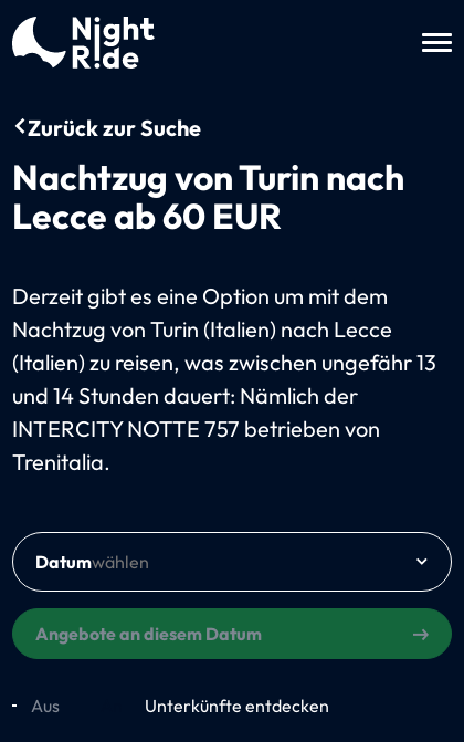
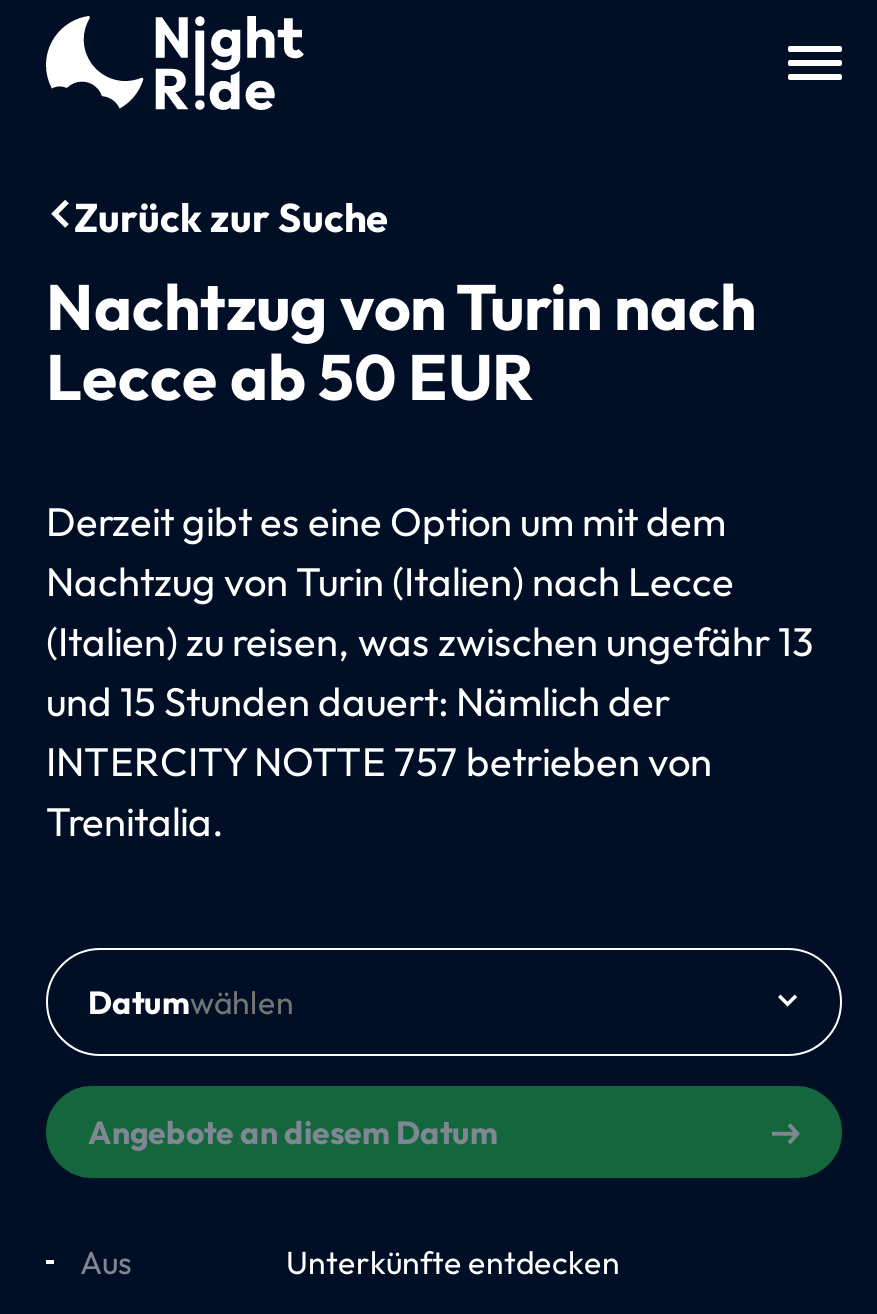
[12,194,282,238] Lecce ab 60 EUR -> [46,336,534,416] Lecce ab 50 EUR
[12,382,358,409] und 14 Stunden dauert: Nämlich der -> [46,676,670,726] und 15 Stunden dauert: Nämlich der

